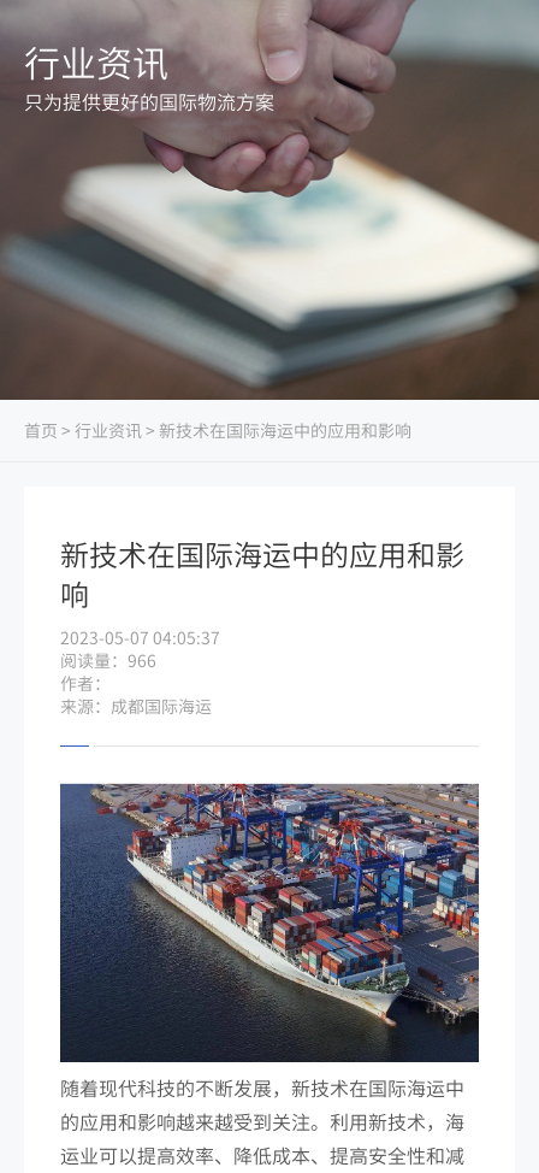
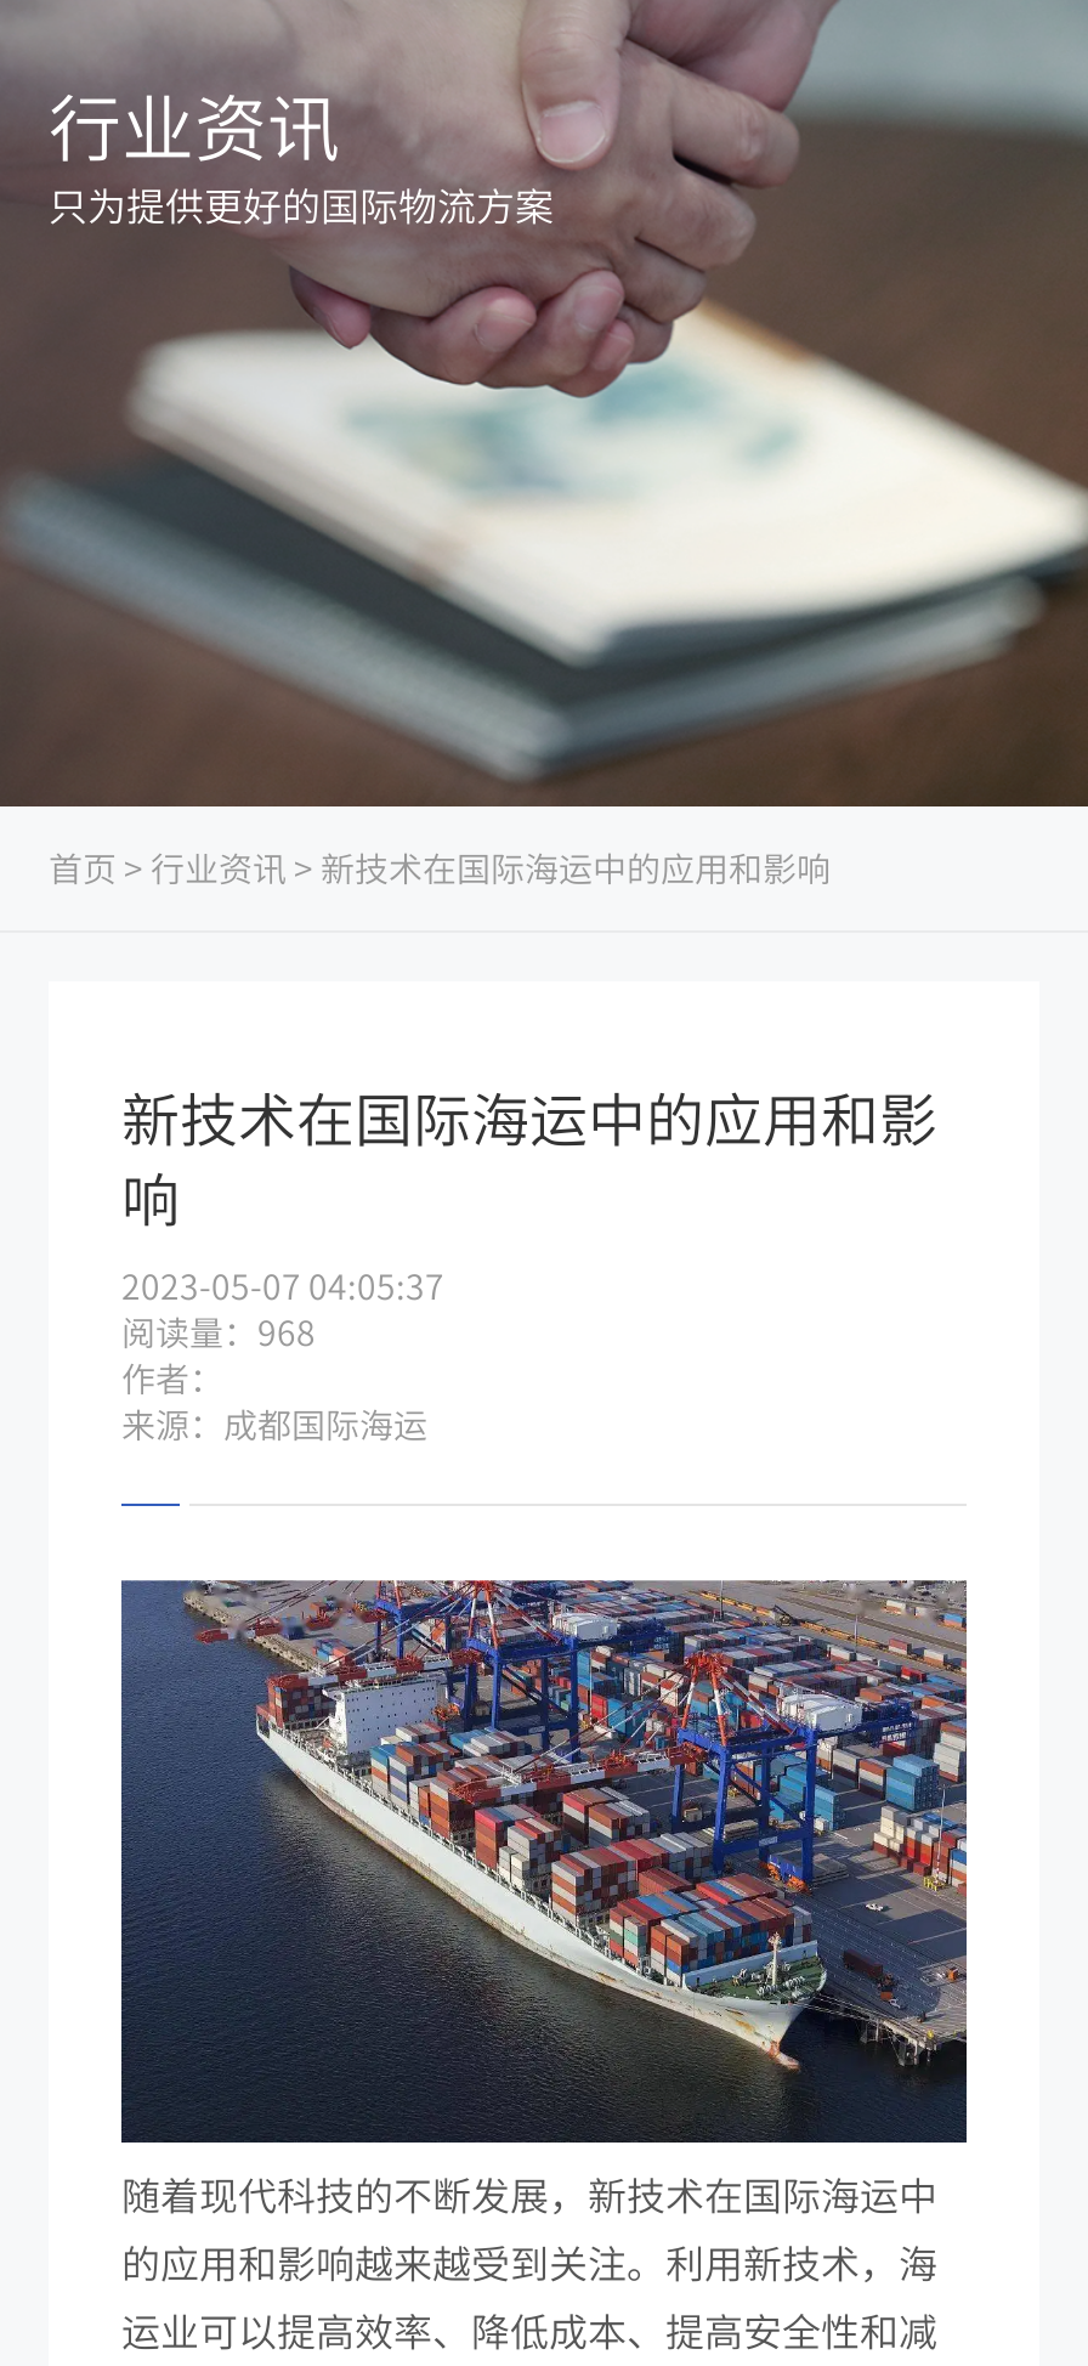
[60,647,156,672] 阅读量：966 -> [121,1306,316,1354] 阅读量：968

